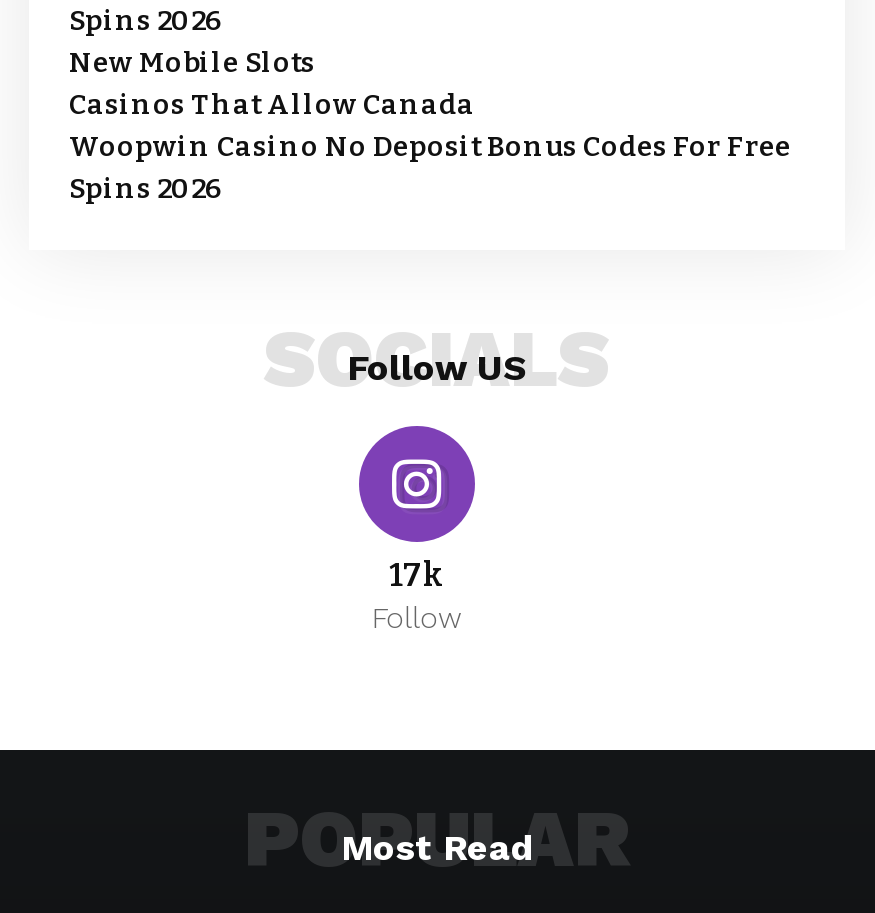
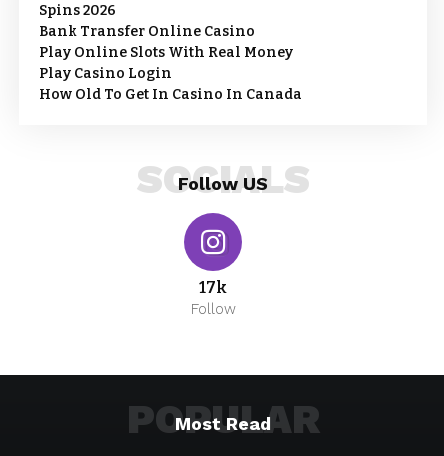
[69,46,791,206] New Mobile Slots | Casinos That Allow Canada | Woopwin Casino No Deposit Bonus Codes For Free | Spins 2026 -> [39,23,302,103] Bank Transfer Online Casino | Play Online Slots With Real Money | Play Casino Login | How Old To Get In Casino In Canada

